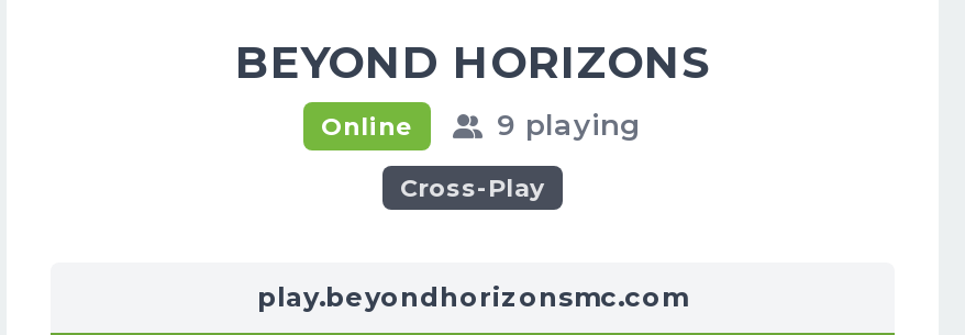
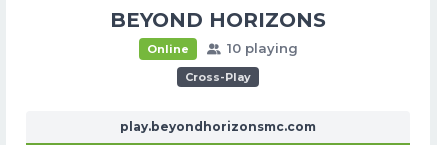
[488,105,642,140] 9 playing -> [222,40,297,56] 10 playing

